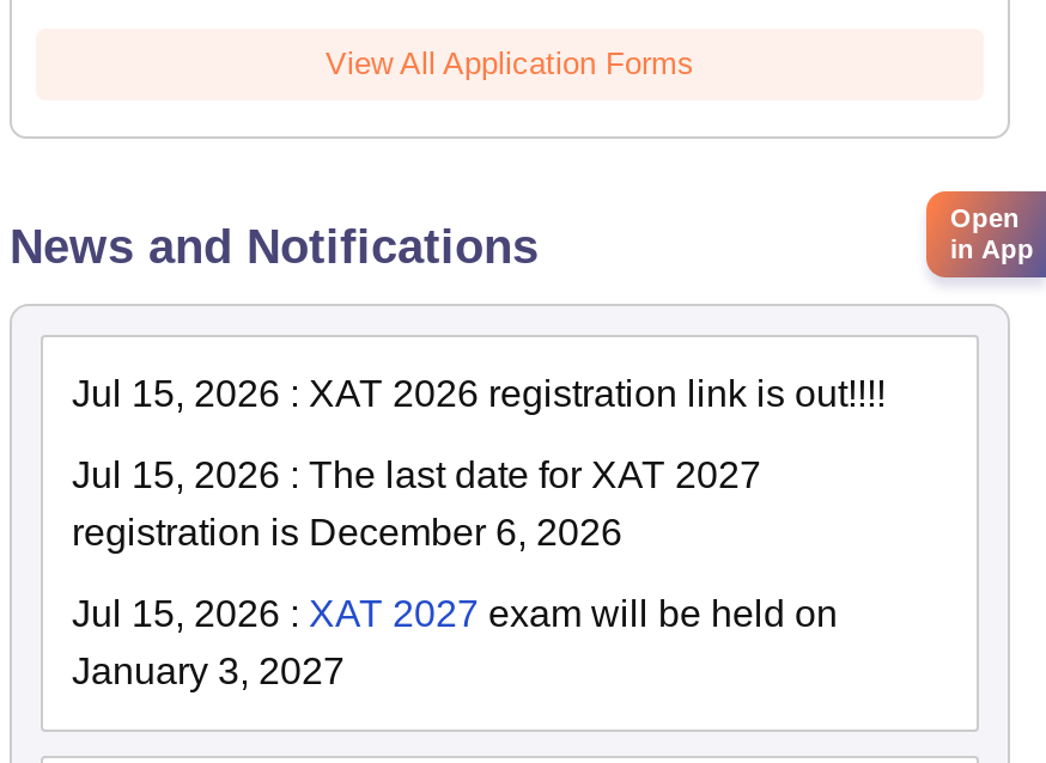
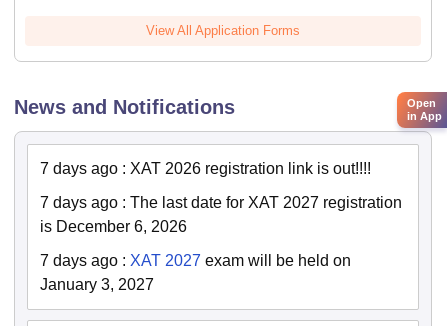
[72,374,886,415] Jul 15, 2026: XAT 2026 registration link is out!!!! -> [40,160,371,177] 7 days ago: XAT 2026 registration link is out!!!!
[72,455,761,553] Jul 15, 2026: The last date for XAT 2027 | registration is December 6, 2026 -> [40,194,402,235] 7 days ago: The last date for XAT 2027 registration | is December 6, 2026
[72,594,838,635] Jul 15, 2026: XAT 2027 exam will be held on -> [40,252,351,269] 7 days ago: XAT 2027 exam will be held on

